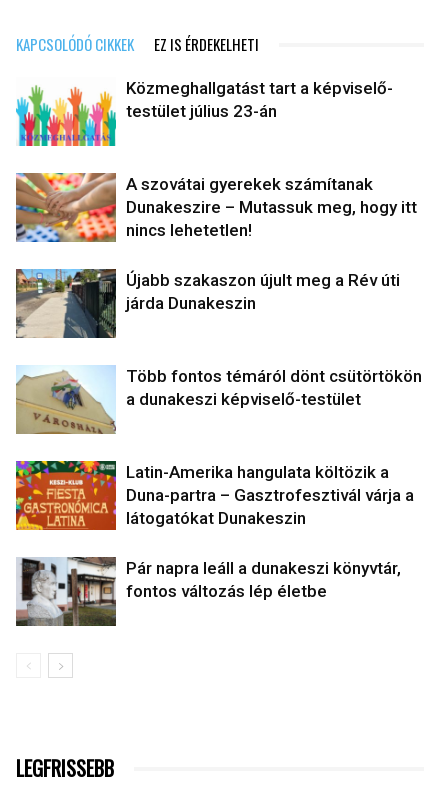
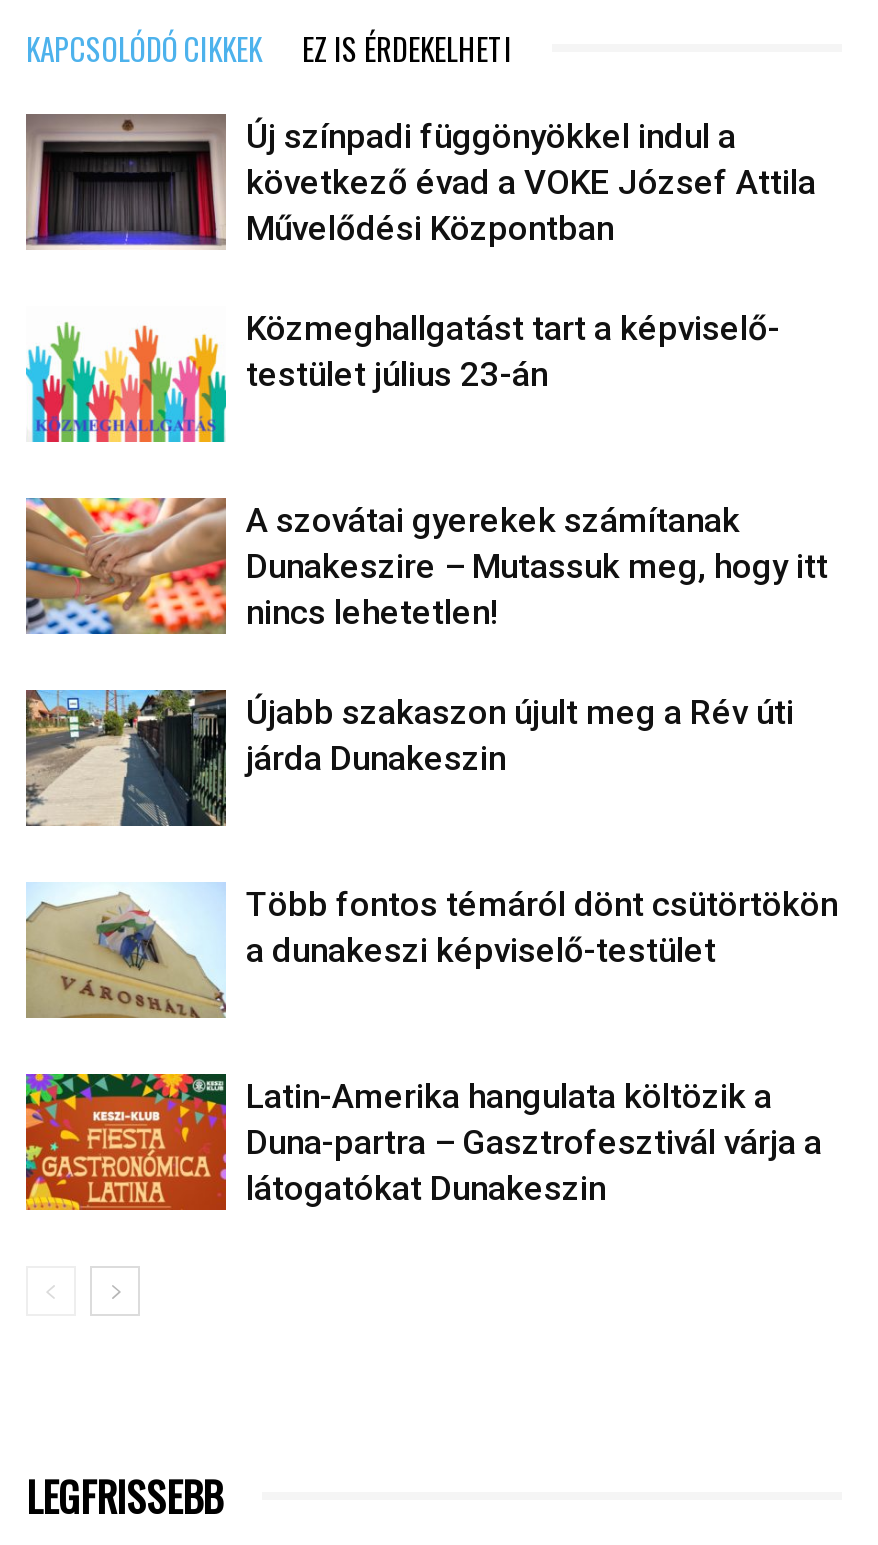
none -> [24,113,816,249] [image] | Új színpadi függönyökkel indul a | következő évad a VOKE József Attila | Művelődési Központban
moved [16,78,422,528] -> [26,307,838,1207]: [image] | Közmeghallgatást tart a képviselő- | testület július 23-án | ... | Duna-partra – Gasztrofesztivál várja a | látogatókat Dunakeszin
[15,556,401,627] [image] | Pár napra leáll a dunakeszi könyvtár, | fontos változás lép életbe -> none

